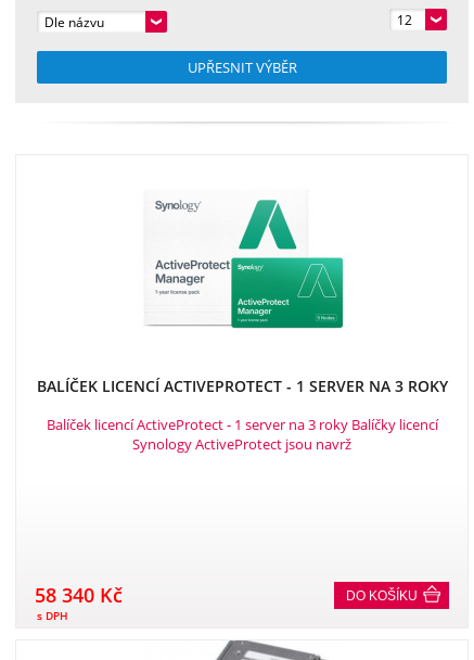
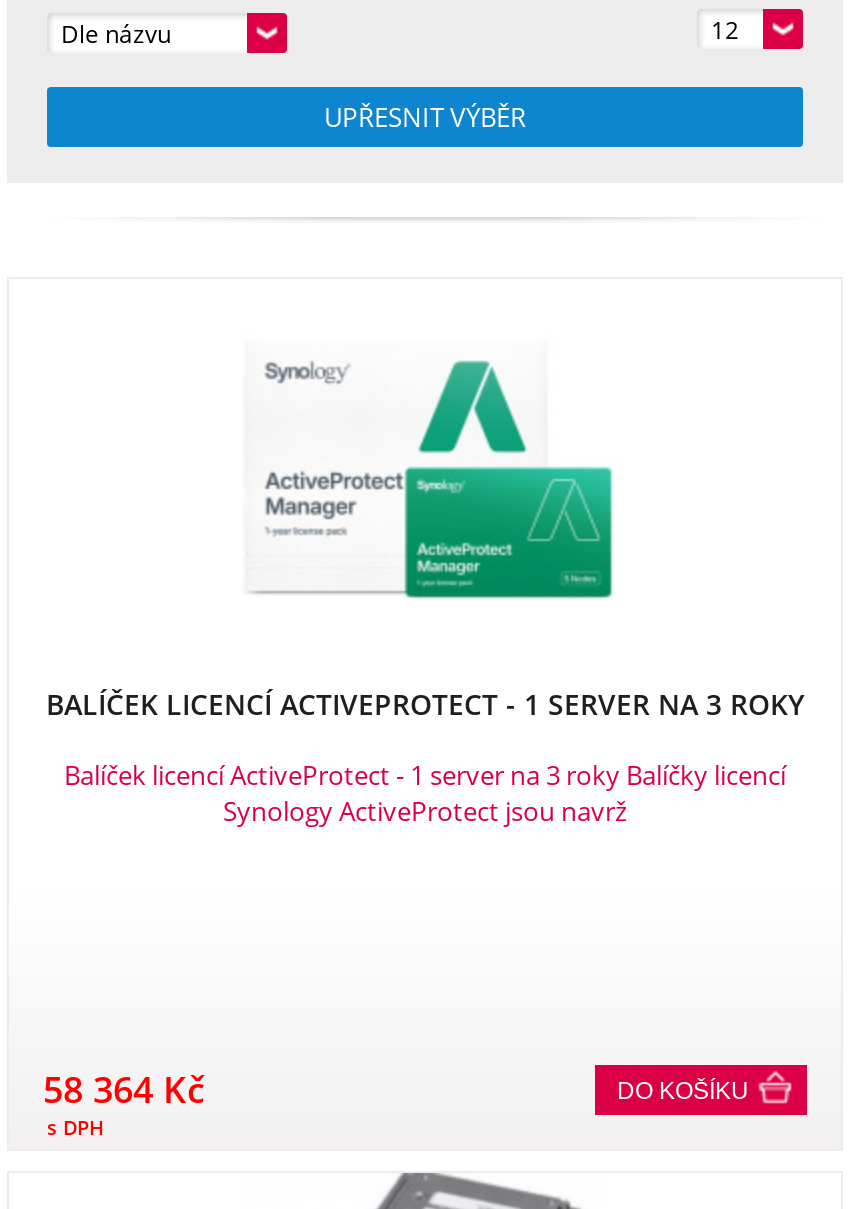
[35,582,123,608] 58 340 Kč -> [43,1065,205,1113] 58 364 Kč

